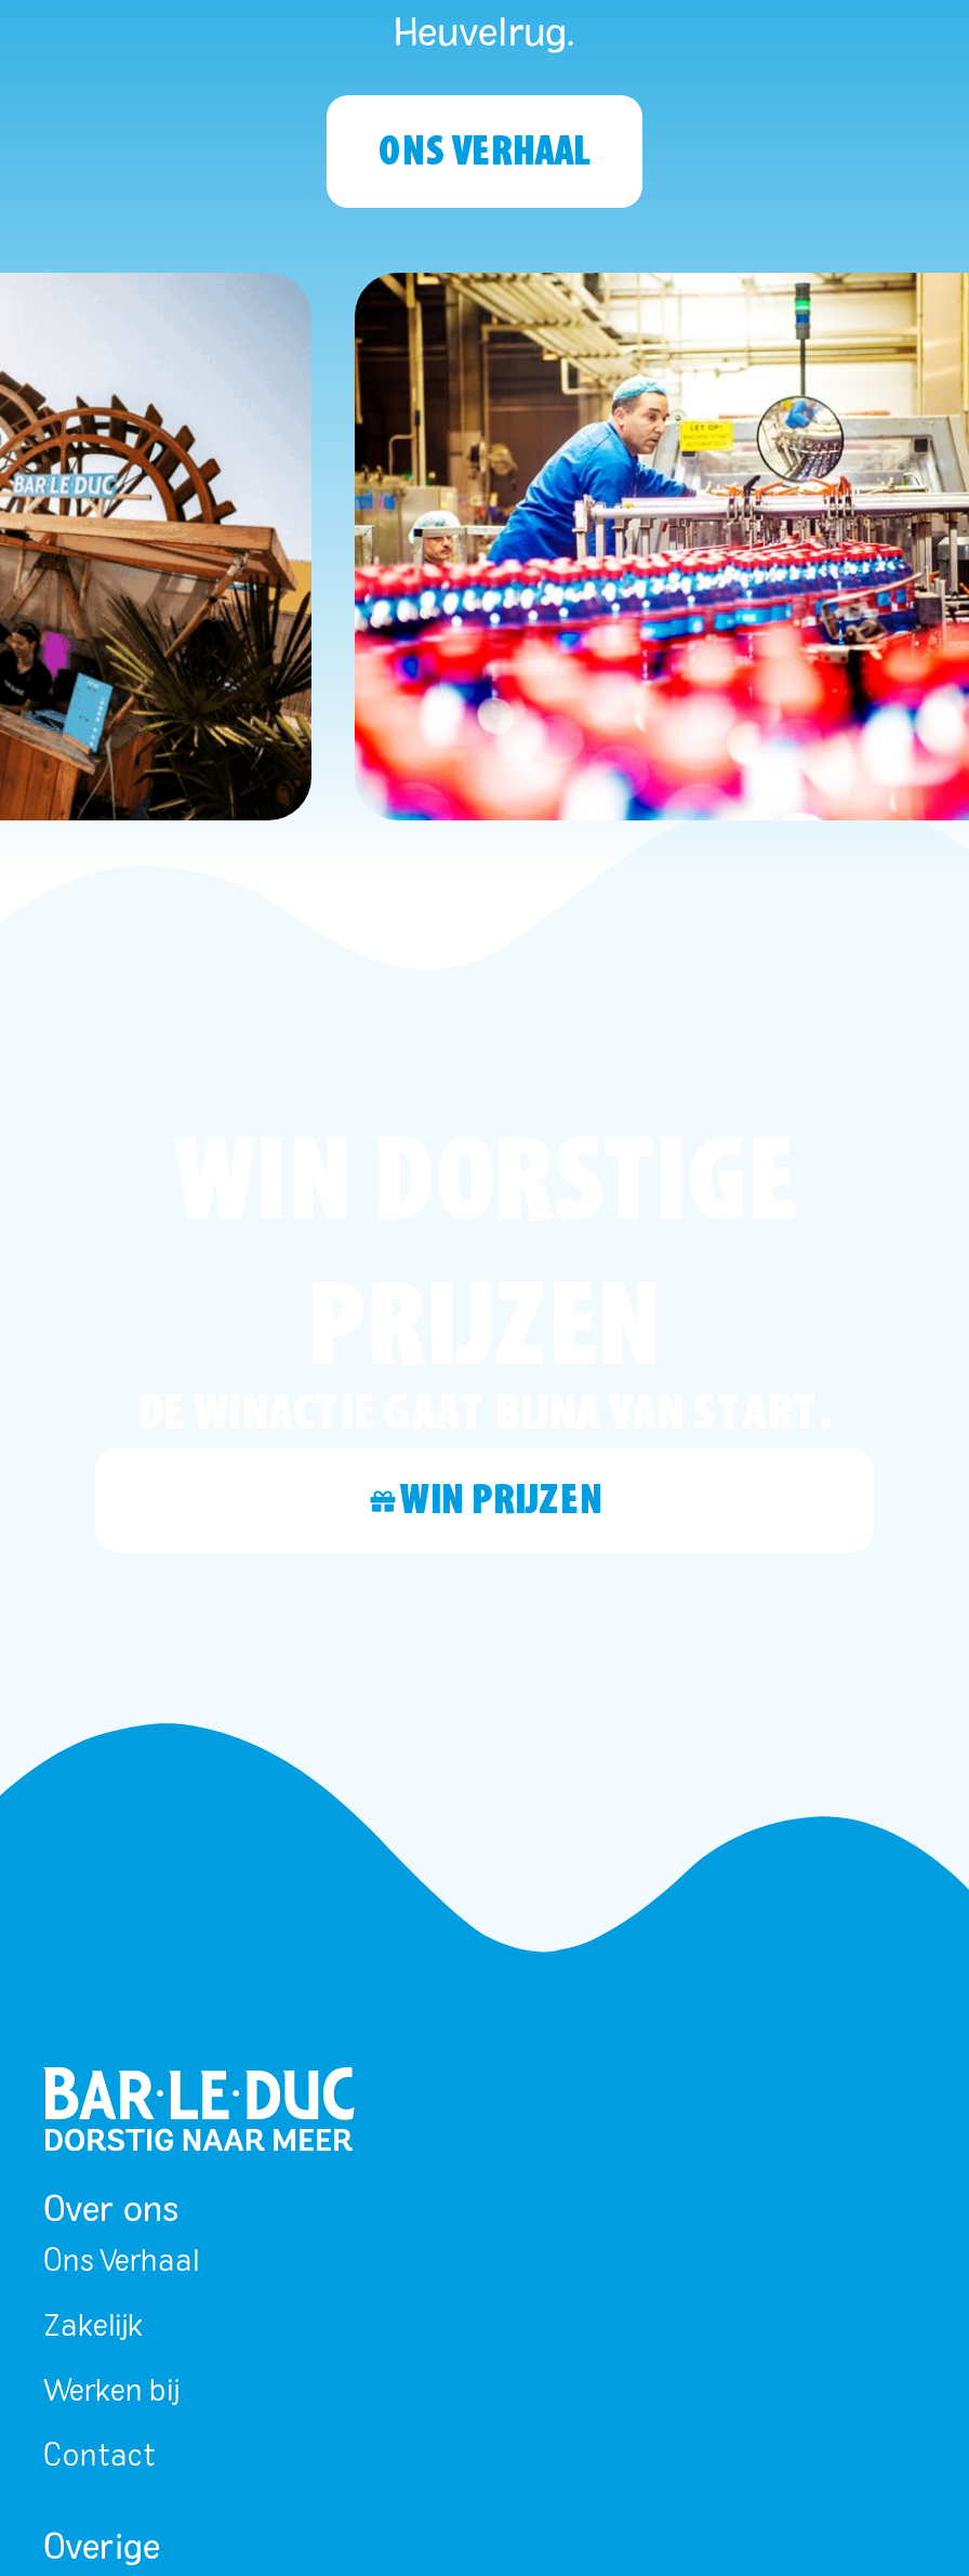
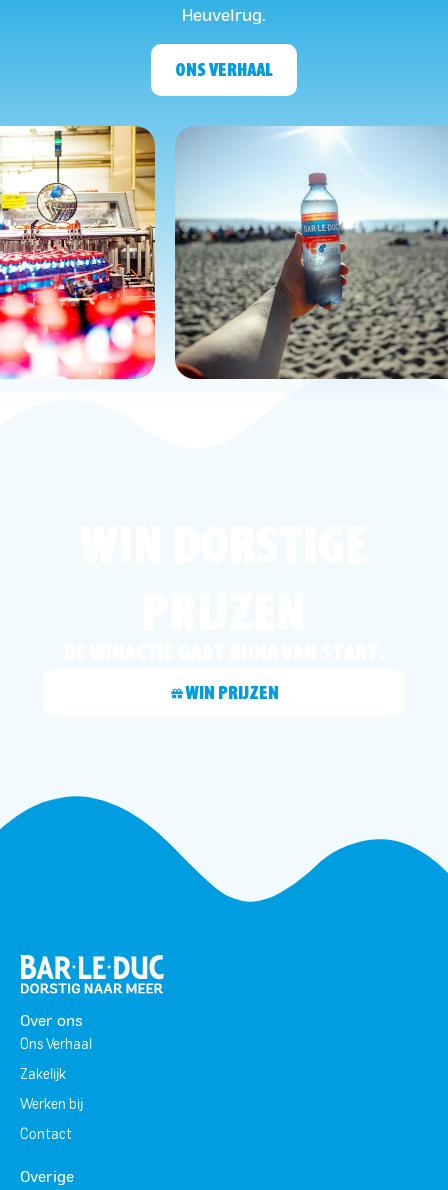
[6,273,335,823] [image] -> [3,125,156,380] [image]
[353,271,963,823] [image] -> [164,126,445,380] [image]

